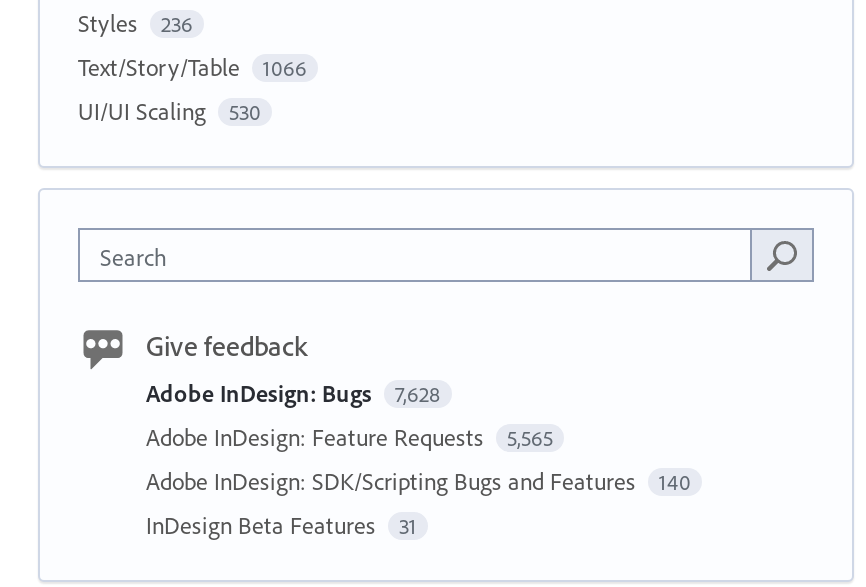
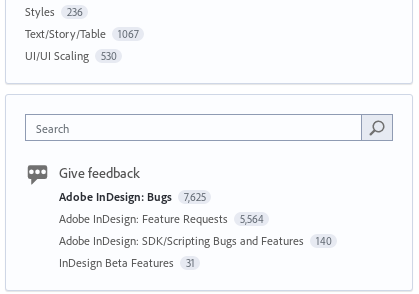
[78,51,307,81] Text/Story/Table 1066 -> [25,26,138,41] Text/Story/Table 1067
[146,377,441,407] Adobe InDesign: Bugs 7,628 -> [59,189,205,204] Adobe InDesign: Bugs 7,625
[146,421,553,451] Adobe InDesign: Feature Requests 5,565 -> [59,211,263,226] Adobe InDesign: Feature Requests 5,564

